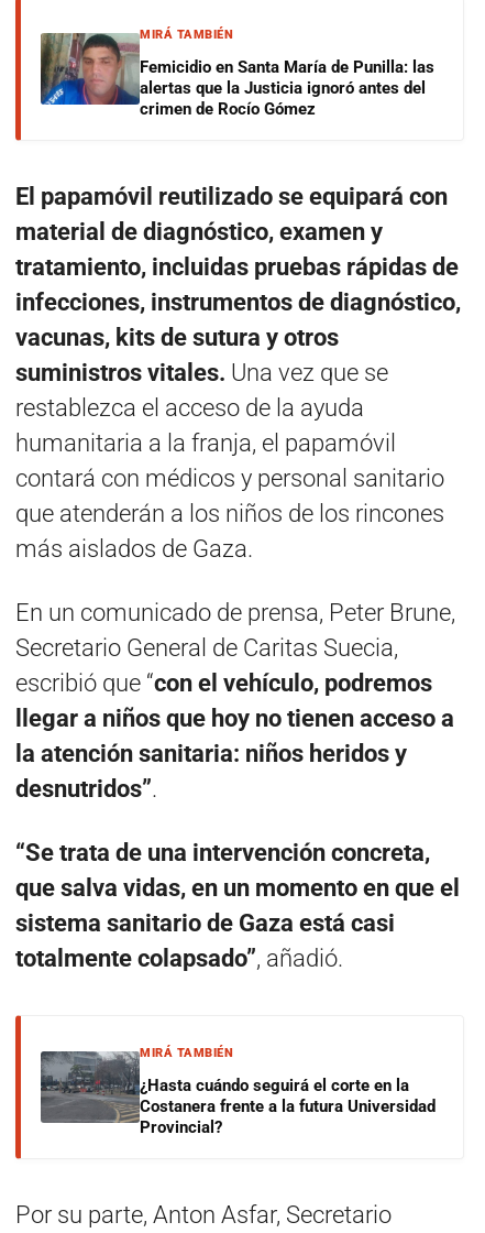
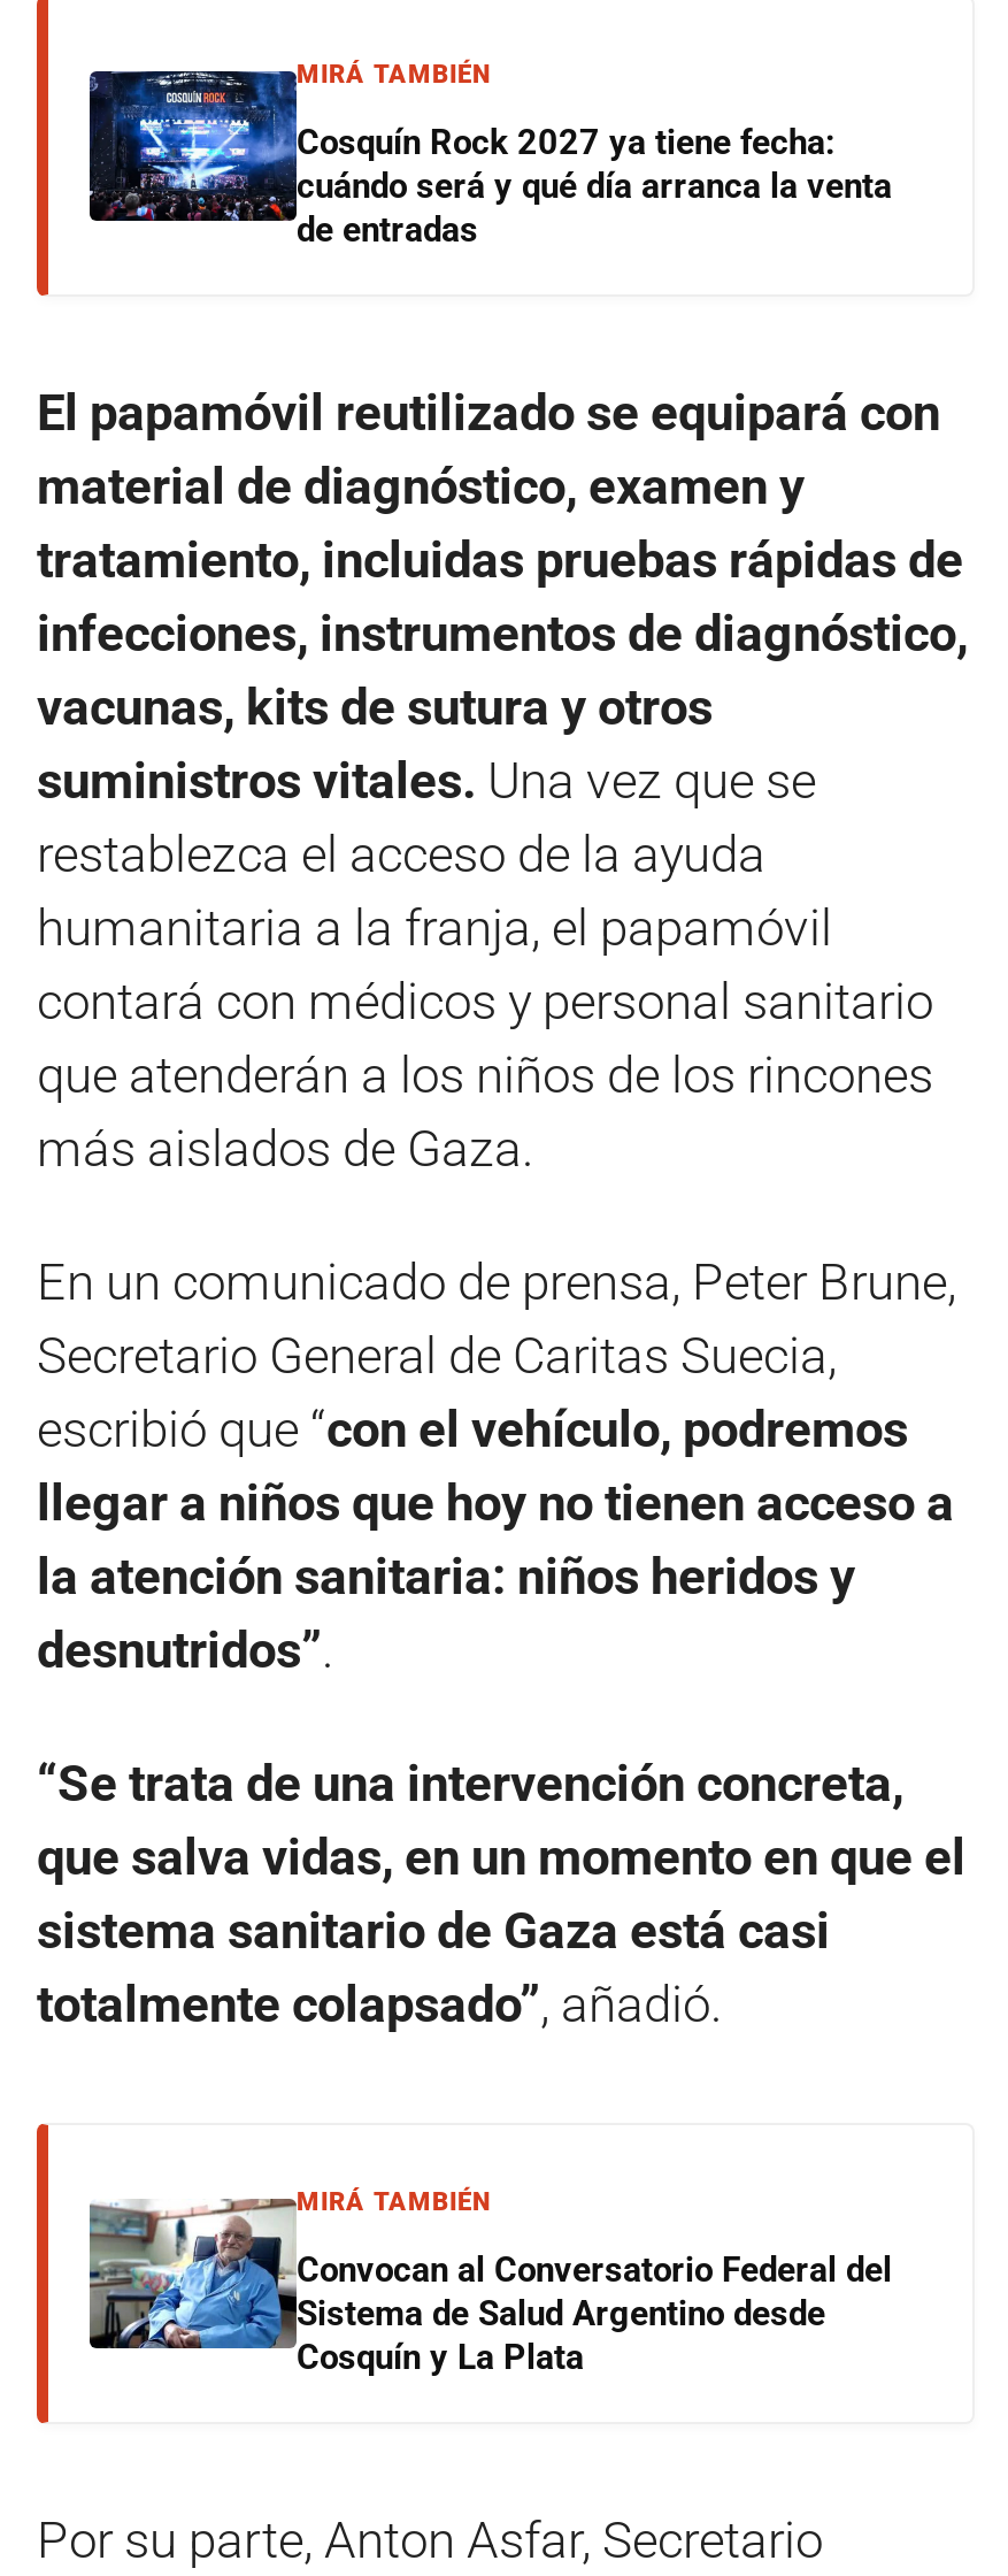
[40,32,434,119] [image] | Femicidio en Santa María de Punilla: las | alertas que la Justicia ignoró antes del | crimen de Rocío Gómez -> [87,69,892,249] [image] | Cosquín Rock 2027 ya tiene fecha: | cuándo será y qué día arranca la venta | de entradas
[40,1050,436,1138] [image] | ¿Hasta cuándo seguirá el corte en la | Costanera frente a la futura Universidad | Provincial? -> [90,2196,892,2377] [image] | Convocan al Conversatorio Federal del | Sistema de Salud Argentino desde | Cosquín y La Plata

